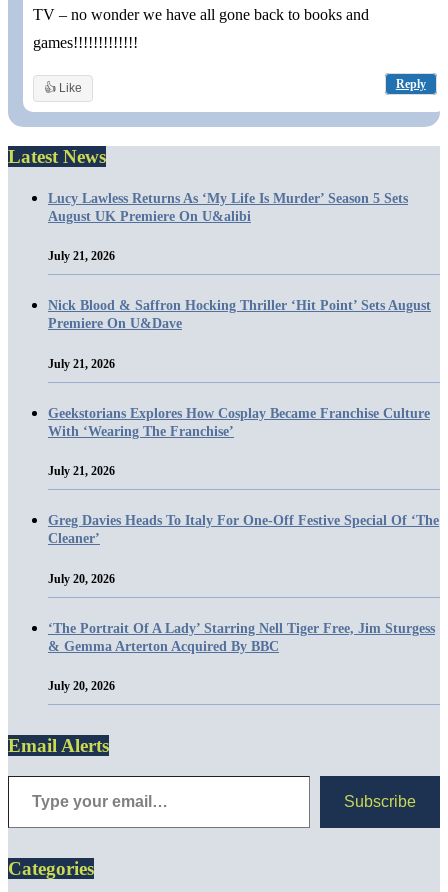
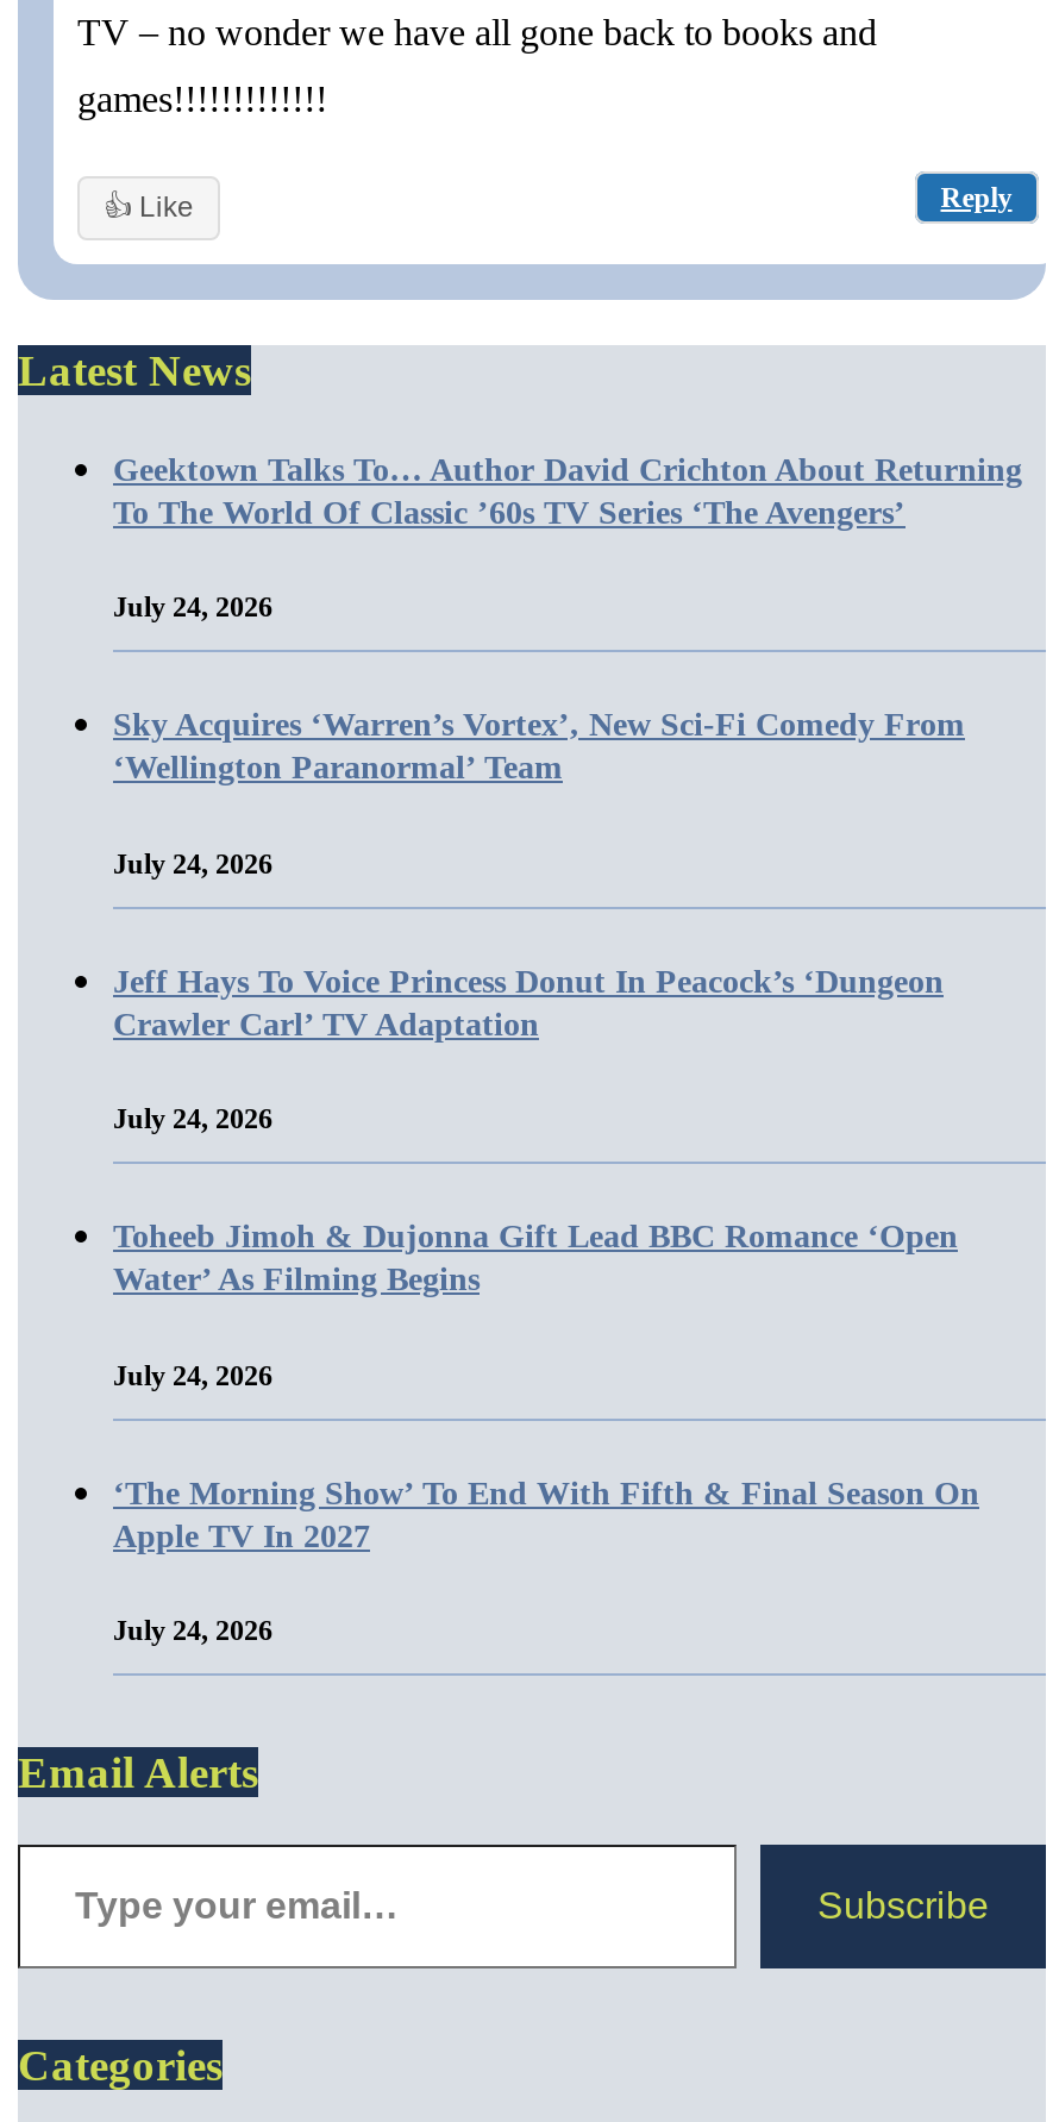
[48,191,408,224] Lucy Lawless Returns As ‘My Life Is Murder’ Season 5 Sets | August UK Premiere On U&alibi -> [113,452,1022,530] Geektown Talks To… Author David Crichton About Returning | To The World Of Classic ’60s TV Series ‘The Avengers’
[48,249,115,263] July 21, 2026 -> [113,591,272,624] July 24, 2026
[48,298,431,331] Nick Blood & Saffron Hocking Thriller ‘Hit Point’ Sets August | Premiere On U&Dave -> [113,708,965,786] Sky Acquires ‘Warren’s Vortex’, New Sci-Fi Comedy From | ‘Wellington Paranormal’ Team
[48,357,115,371] July 21, 2026 -> [113,846,272,880] July 24, 2026
[48,406,430,439] Geekstorians Explores How Cosplay Became Franchise Culture | With ‘Wearing The Franchise’ -> [113,964,944,1042] Jeff Hays To Voice Princess Donut In Peacock’s ‘Dungeon | Crawler Carl’ TV Adaptation
[48,464,115,478] July 21, 2026 -> [113,1103,272,1136] July 24, 2026
[48,513,439,546] Greg Davies Heads To Italy For One-Off Festive Special Of ‘The | Cleaner’ -> [113,1220,958,1298] Toheeb Jimoh & Dujonna Gift Lead BBC Romance ‘Open | Water’ As Filming Begins
[48,572,115,586] July 20, 2026 -> [113,1358,272,1392] July 24, 2026
[48,621,435,654] ‘The Portrait Of A Lady’ Starring Nell Tiger Free, Jim Sturgess | & Gemma Arterton Acquired By BBC -> [113,1476,979,1554] ‘The Morning Show’ To End With Fifth & Final Season On | Apple TV In 2027
[48,679,115,693] July 20, 2026 -> [113,1614,272,1648] July 24, 2026

